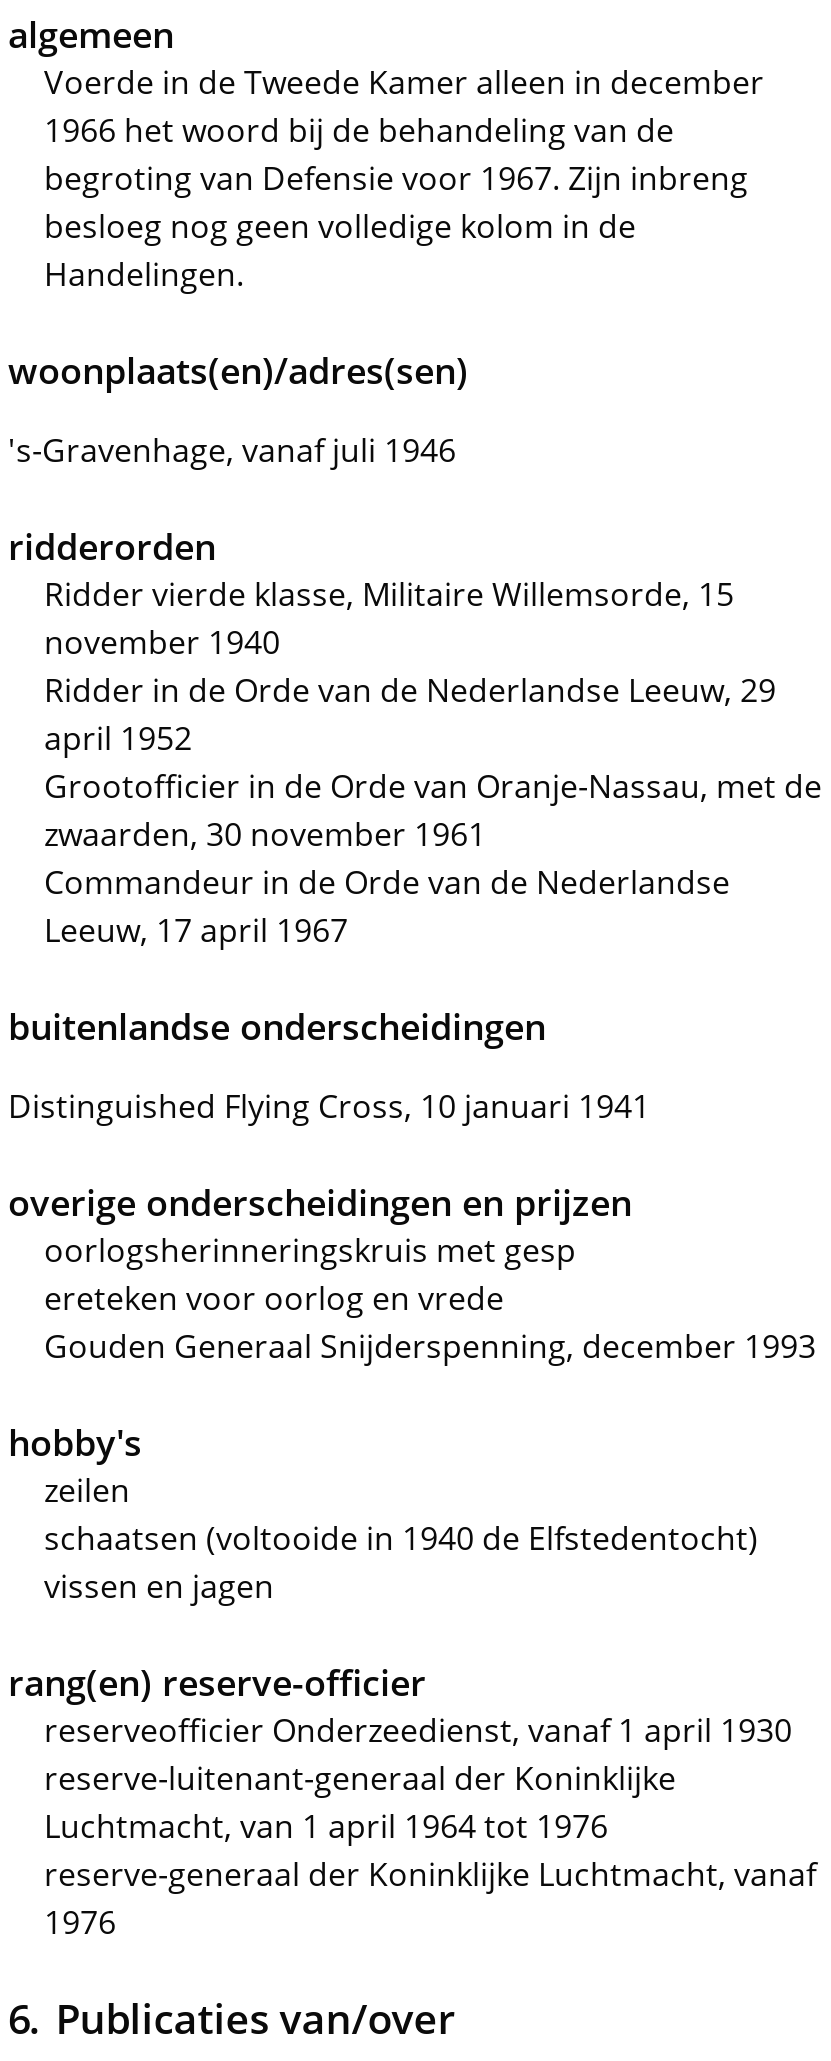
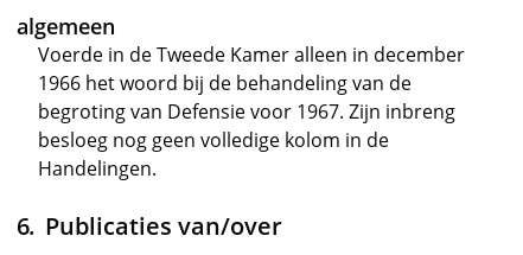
[8,346,822,1944] woonplaats(en)/adres(sen) | 's-Gravenhage, vanaf juli 1946 | ridderorden | Ridder vierde klasse, Militaire Willemsorde, 15 | november 1940 | Ridder in de Orde van de Nederlandse Leeuw, 29 | april 1952 | Grootofficier in de Orde van Oranje-Nassau, met de | zwaarden, 30 november 1961 | Commandeur in de Orde van de Nederlandse | Leeuw, 17 april 1967 | buitenlandse onderscheidingen | Distinguished Flying Cross, 10 januari 1941 | overige onderscheidingen en prijzen | oorlogsherinneringskruis met gesp | ereteken voor oorlog en vrede | Gouden Generaal Snijderspenning, december 1993 | hobby's | zeilen | schaatsen (voltooide in 1940 de Elfstedentocht) | vissen en jagen | rang(en) reserve-officier | reserveofficier Onderzeedienst, vanaf 1 april 1930 | reserve-luitenant-generaal der Koninklijke | Luchtmacht, van 1 april 1964 tot 1976 | reserve-generaal der Koninklijke Luchtmacht, vanaf | 1976 -> none

